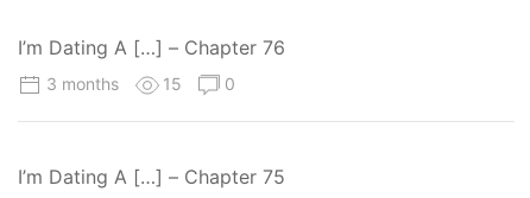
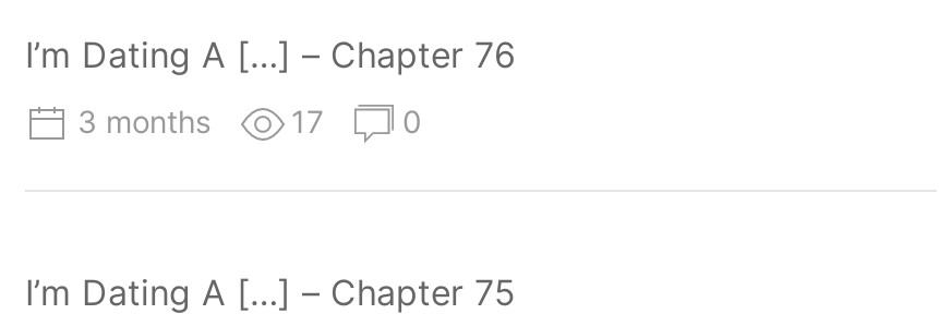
[163,74,182,94] 15 -> [291,102,324,140] 17

